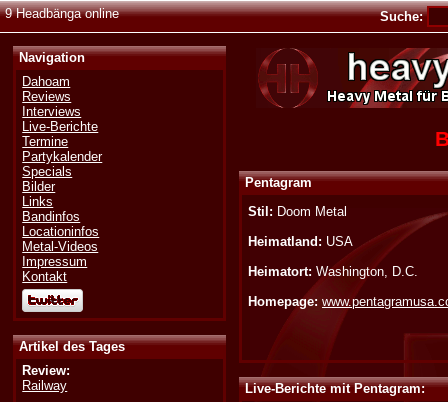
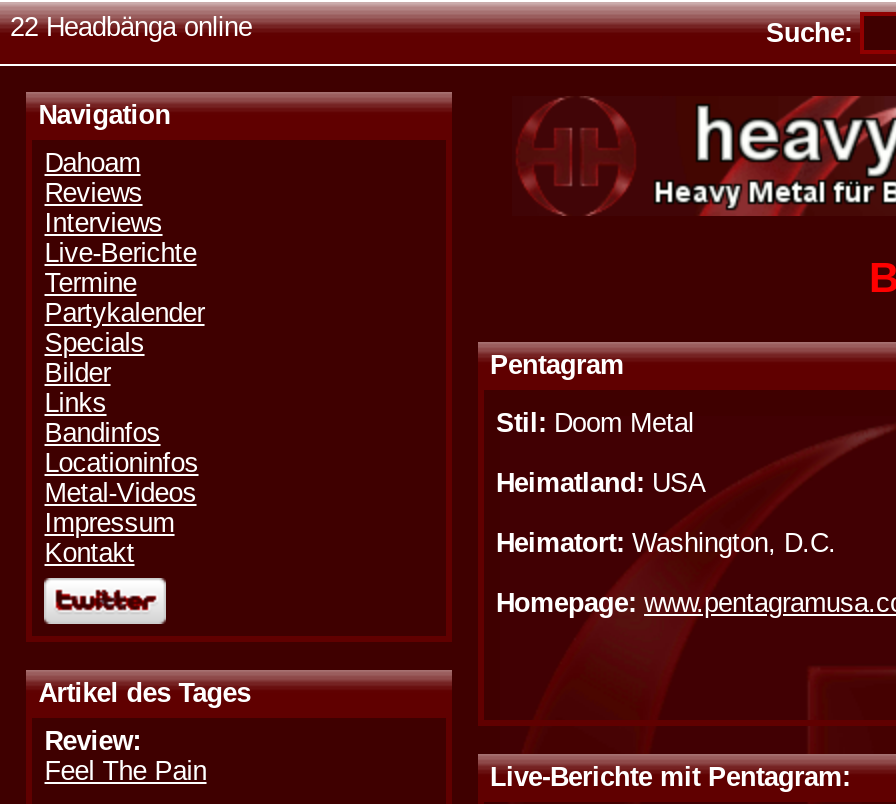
[5,6,119,21] 9 Headbänga online -> [10,12,252,42] 22 Headbänga online
[22,377,67,392] Railway -> [45,755,207,785] Feel The Pain

